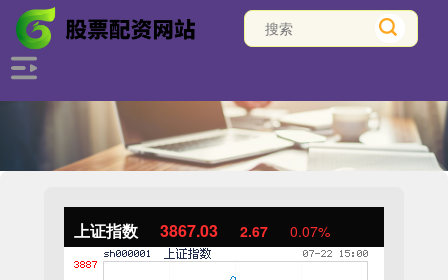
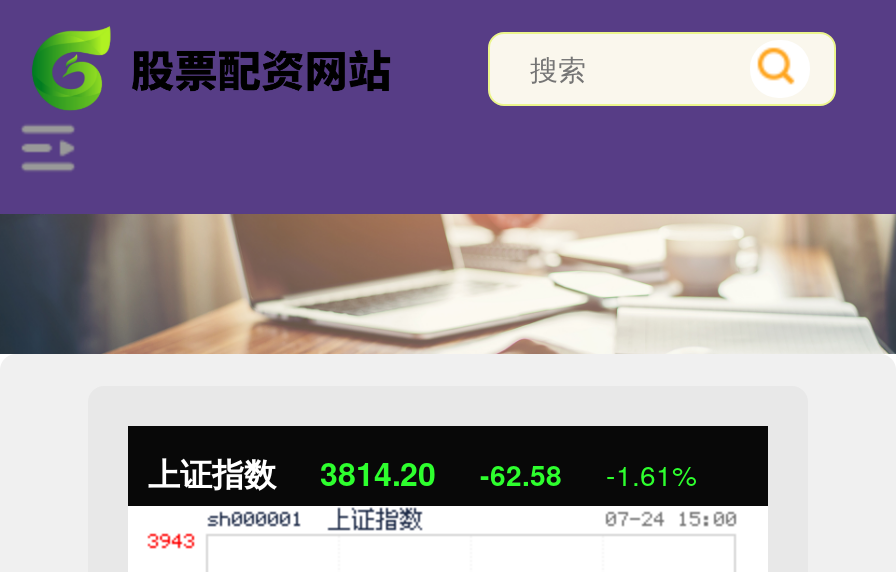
[160,219,218,242] 3867.03 -> [320,450,436,496] 3814.20
[240,221,268,241] 2.67 -> [480,454,562,494] -62.58
[290,221,330,241] 0.07% -> [606,454,696,494] -1.61%

